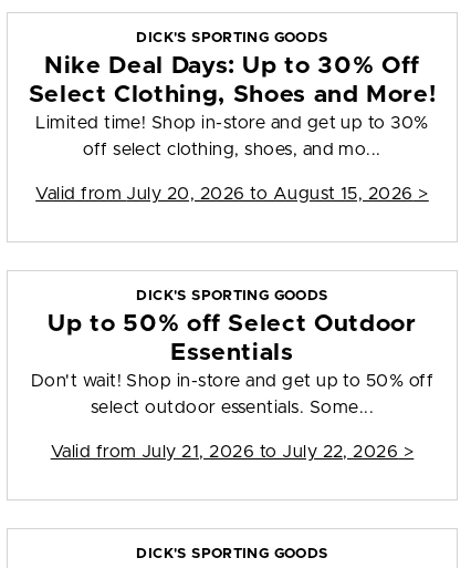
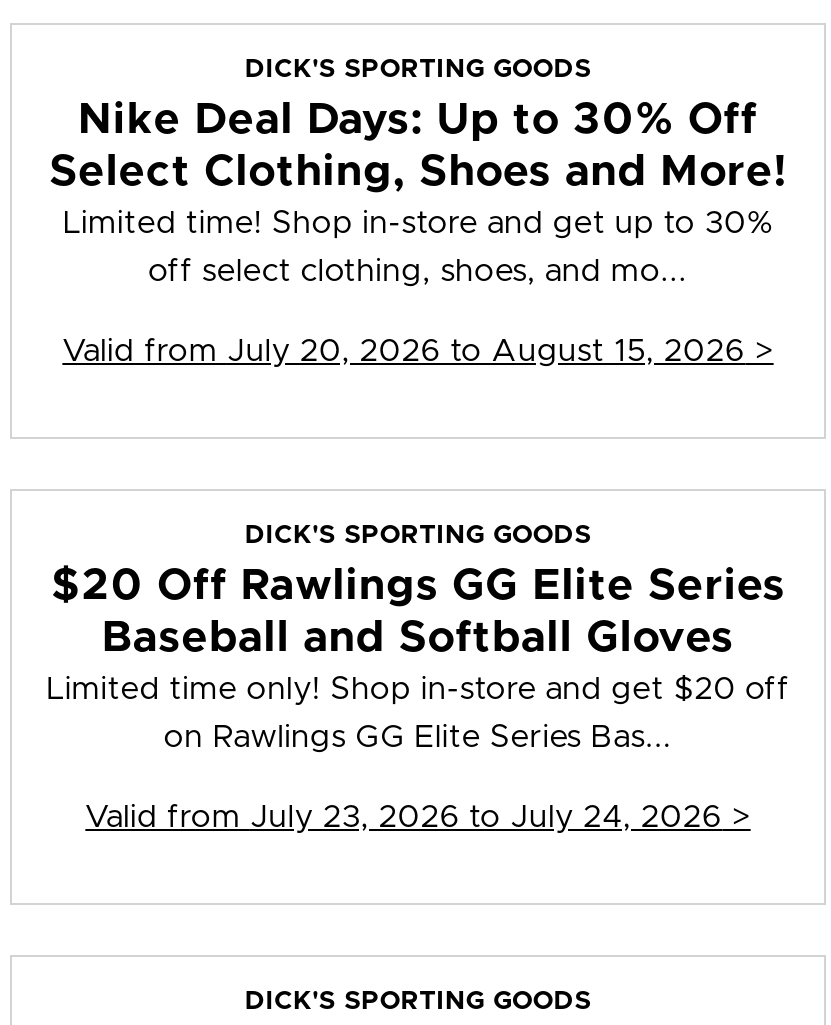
[31,312,434,390] Up to 50% off Select Outdoor | Essentials | Don't wait! Shop in-store and get up to 50% off -> [46,565,790,705] $20 Off Rawlings GG Elite Series | Baseball and Softball Gloves | Limited time only! Shop in-store and get $20 off
[90,399,374,417] select outdoor essentials. Some... -> [164,721,672,753] on Rawlings GG Elite Series Bas...
[51,443,414,461] Valid from July 21, 2026 to July 22, 2026 > -> [85,801,751,833] Valid from July 23, 2026 to July 24, 2026 >

